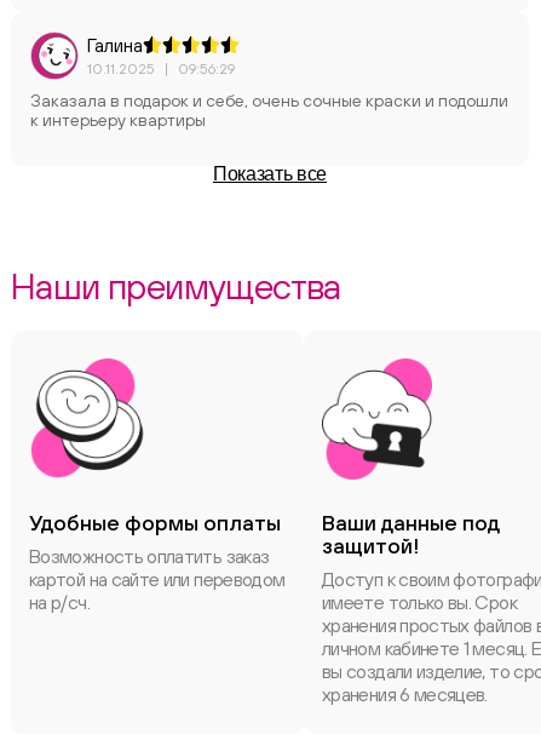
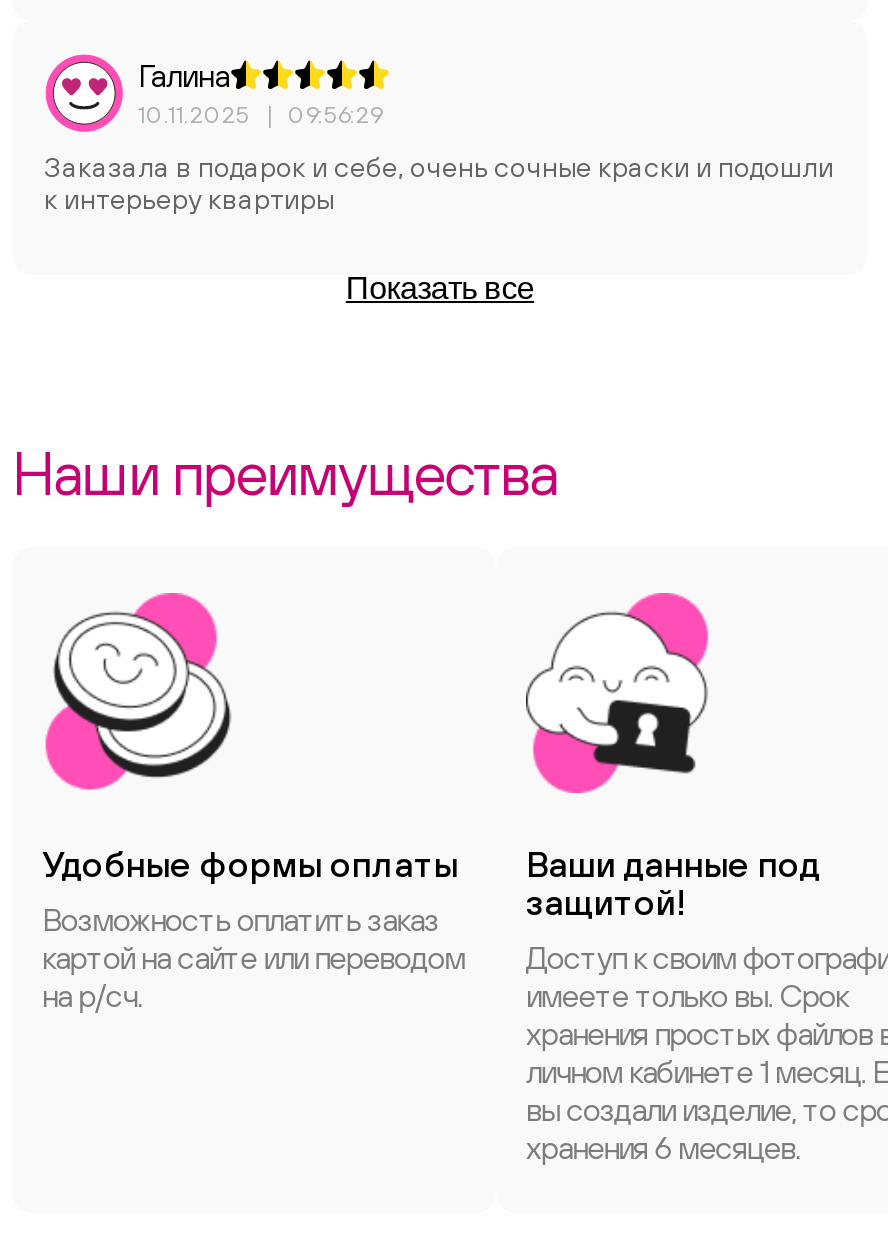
[30,33,79,80] [image] -> [46,55,124,133] [image]

